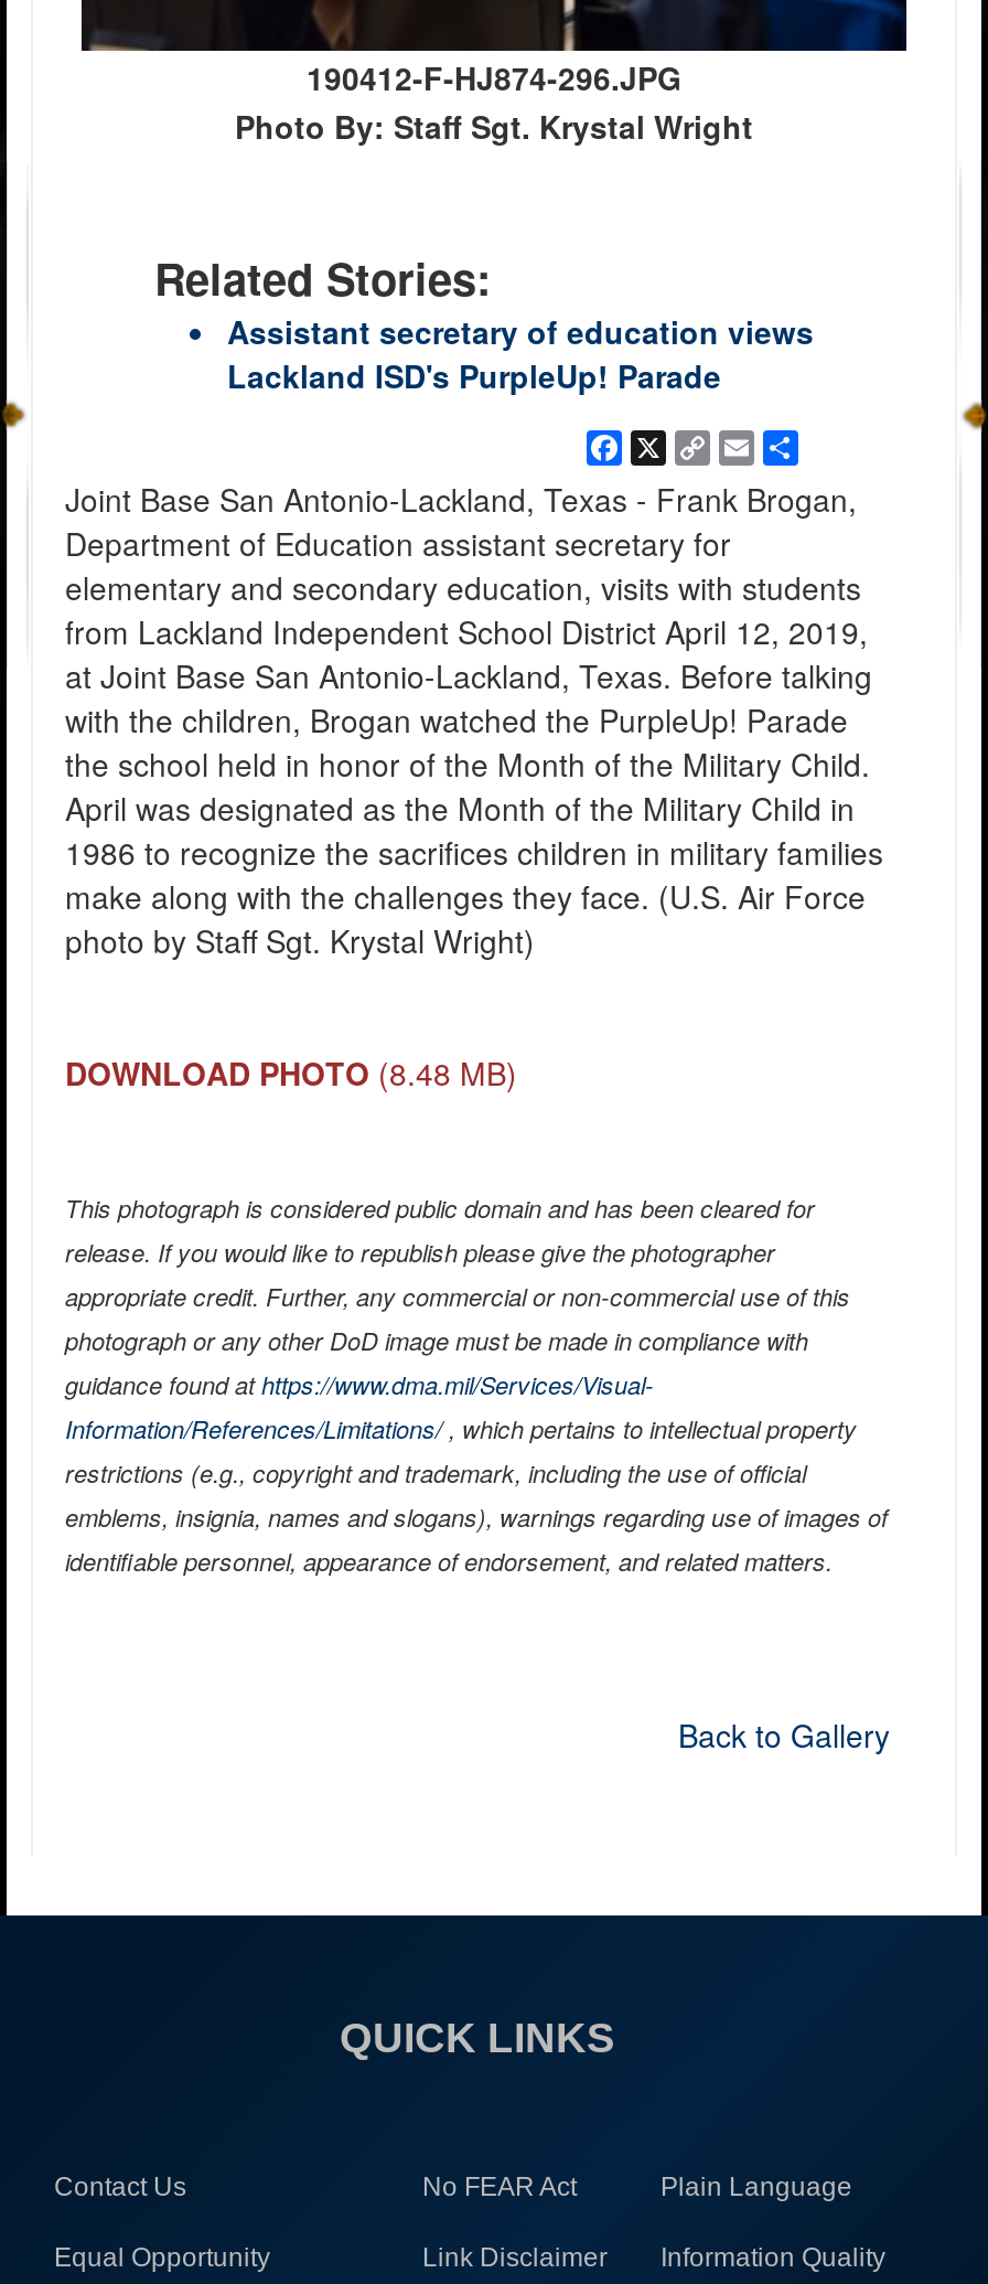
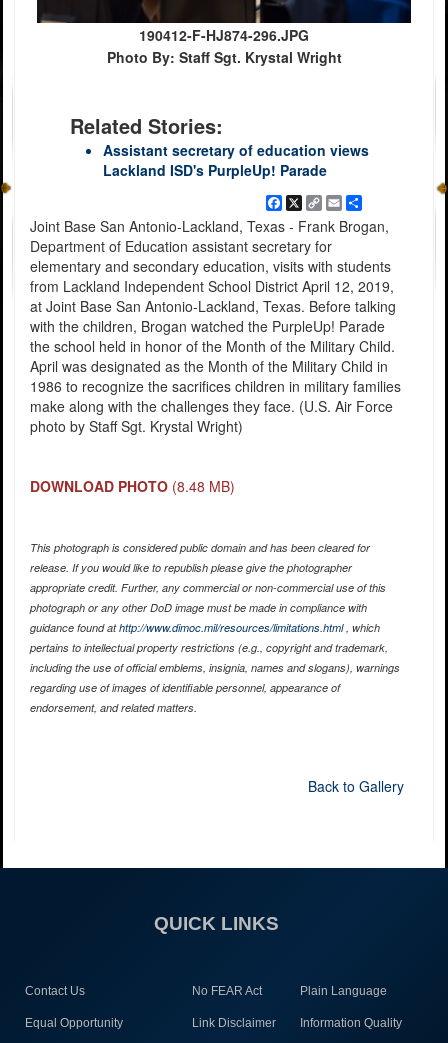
[65,1369,888,1578] guidance found athttps://www.dma.mil/Services/Visual- | Information/References/Limitations/, which pertains to intellectual property | restrictions (e.g., copyright and trademark, including the use of official | emblems, insignia, names and slogans), warnings regarding use of images of | identifiable personnel, appearance of endorsement, and related matters. -> [29,620,399,715] guidance found athttp://www.dimoc.mil/resources/limitations.html, which | pertains to intellectual property restrictions (e.g., copyright and trademark, | including the use of official emblems, insignia, names and slogans), warnings | regarding use of images of identifiable personnel, appearance of | endorsement, and related matters.

